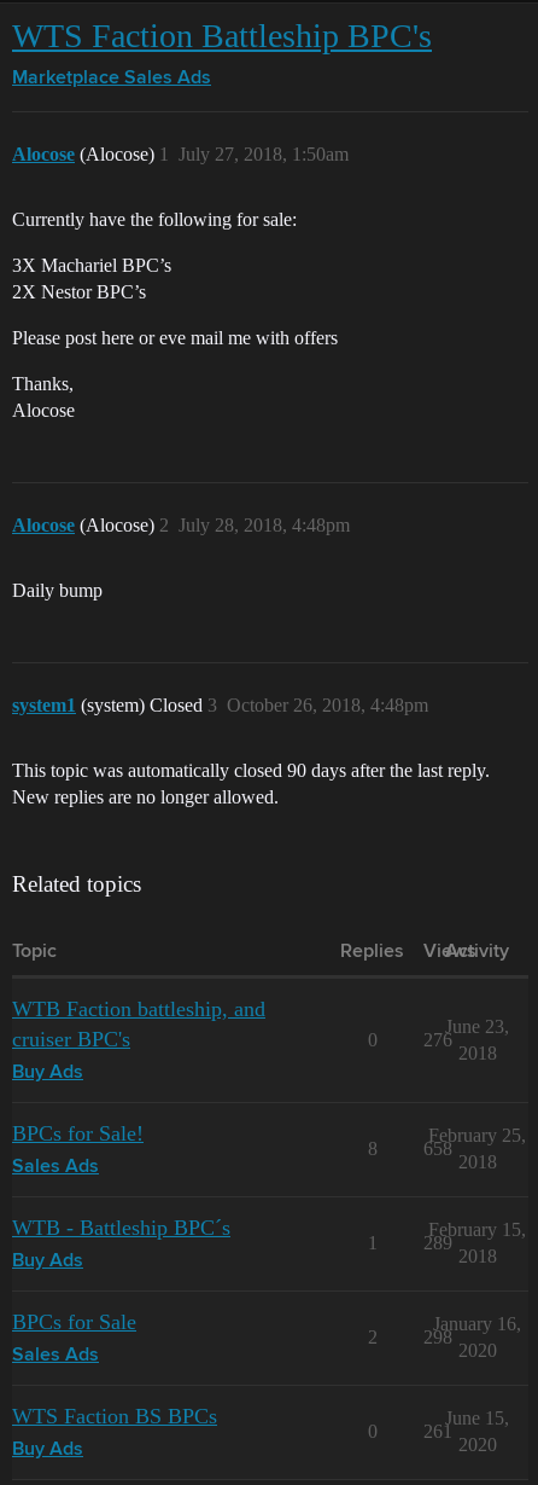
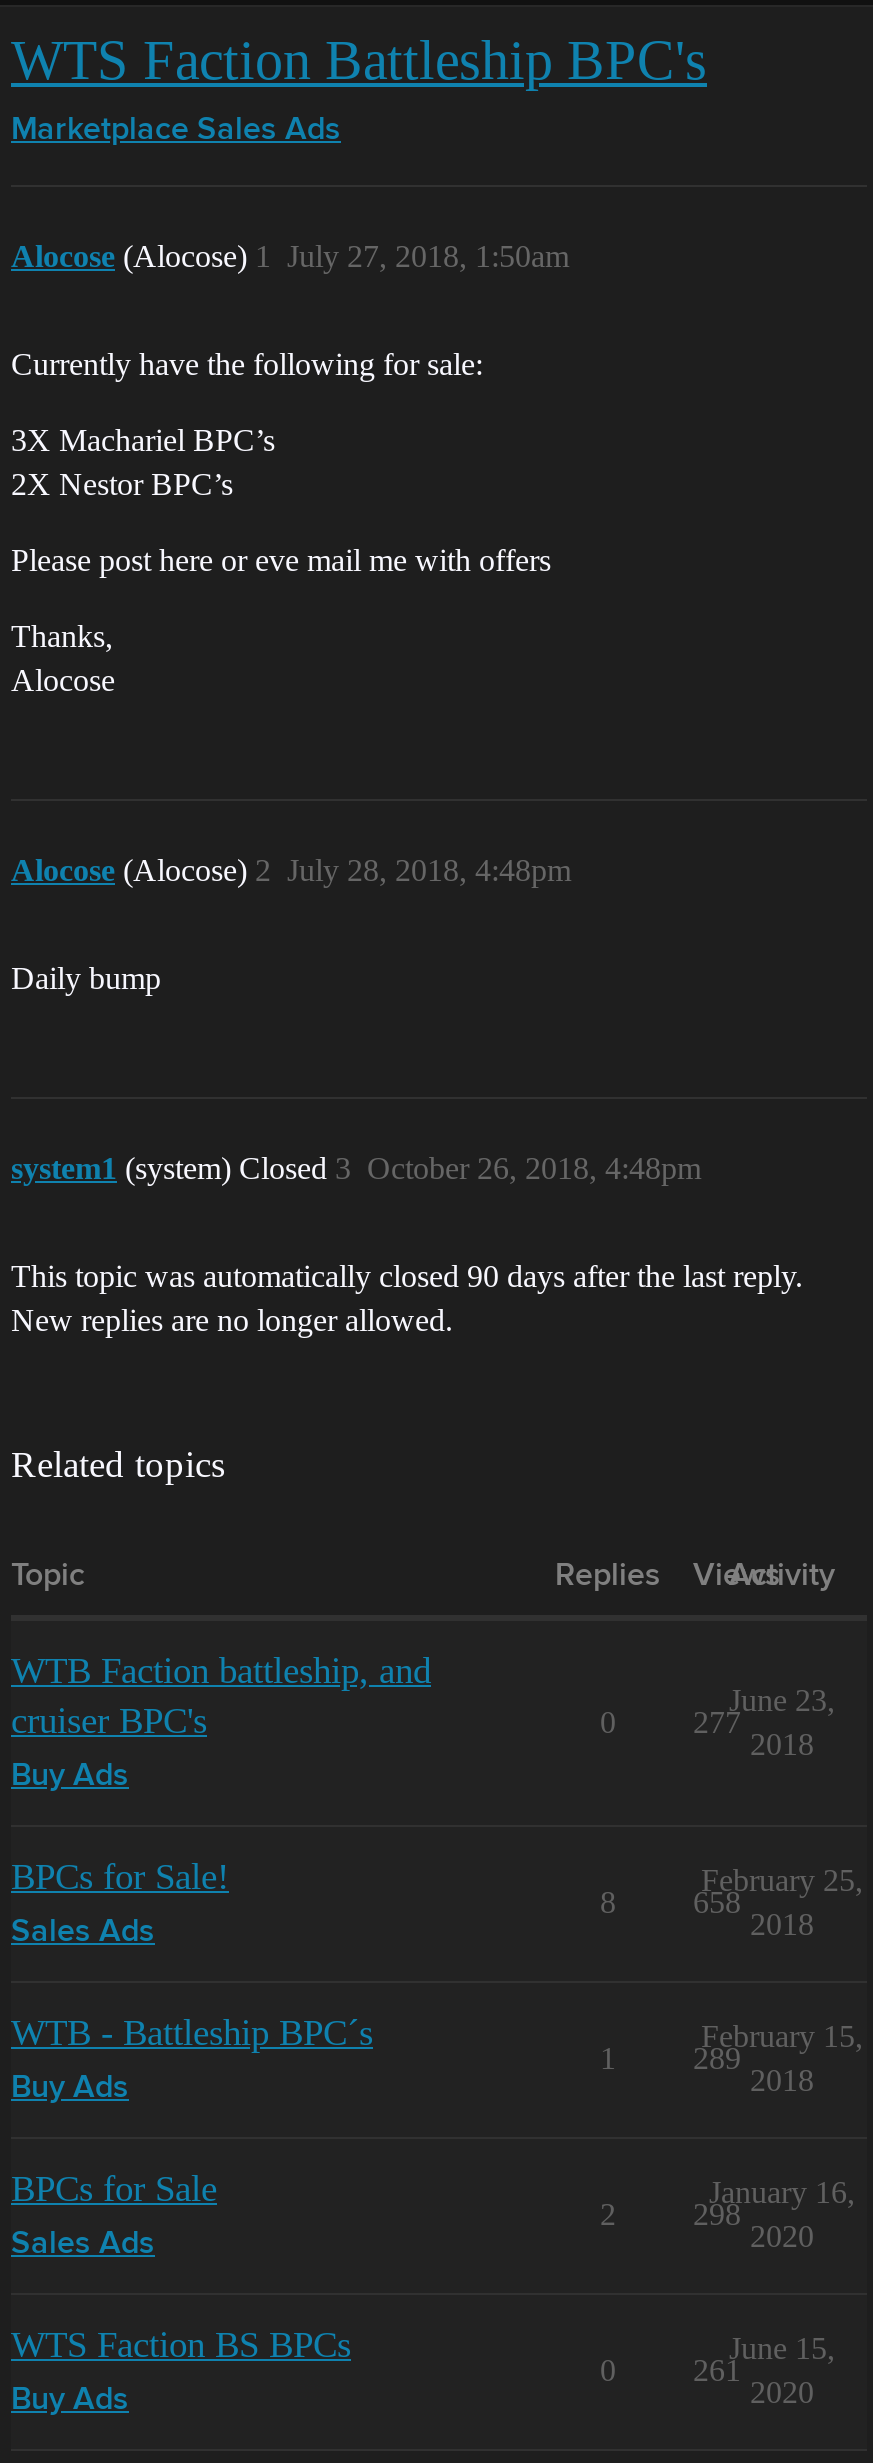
[423,1029,452,1050] 276 -> [693,1705,741,1739] 277

